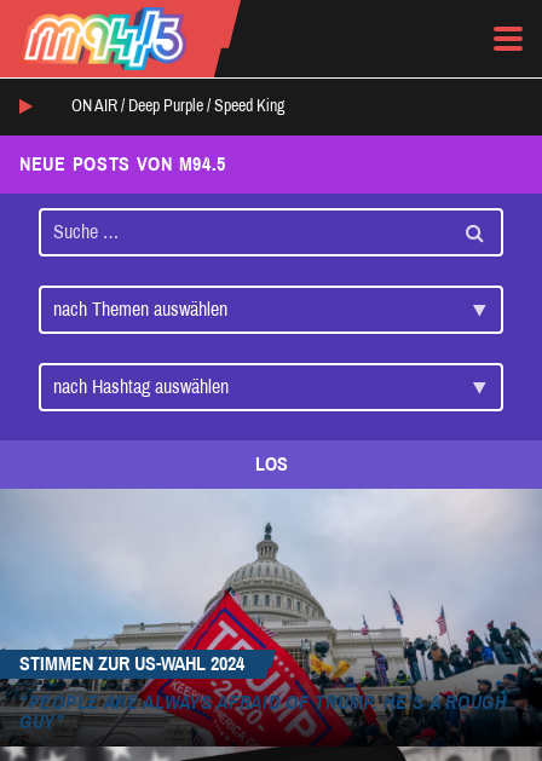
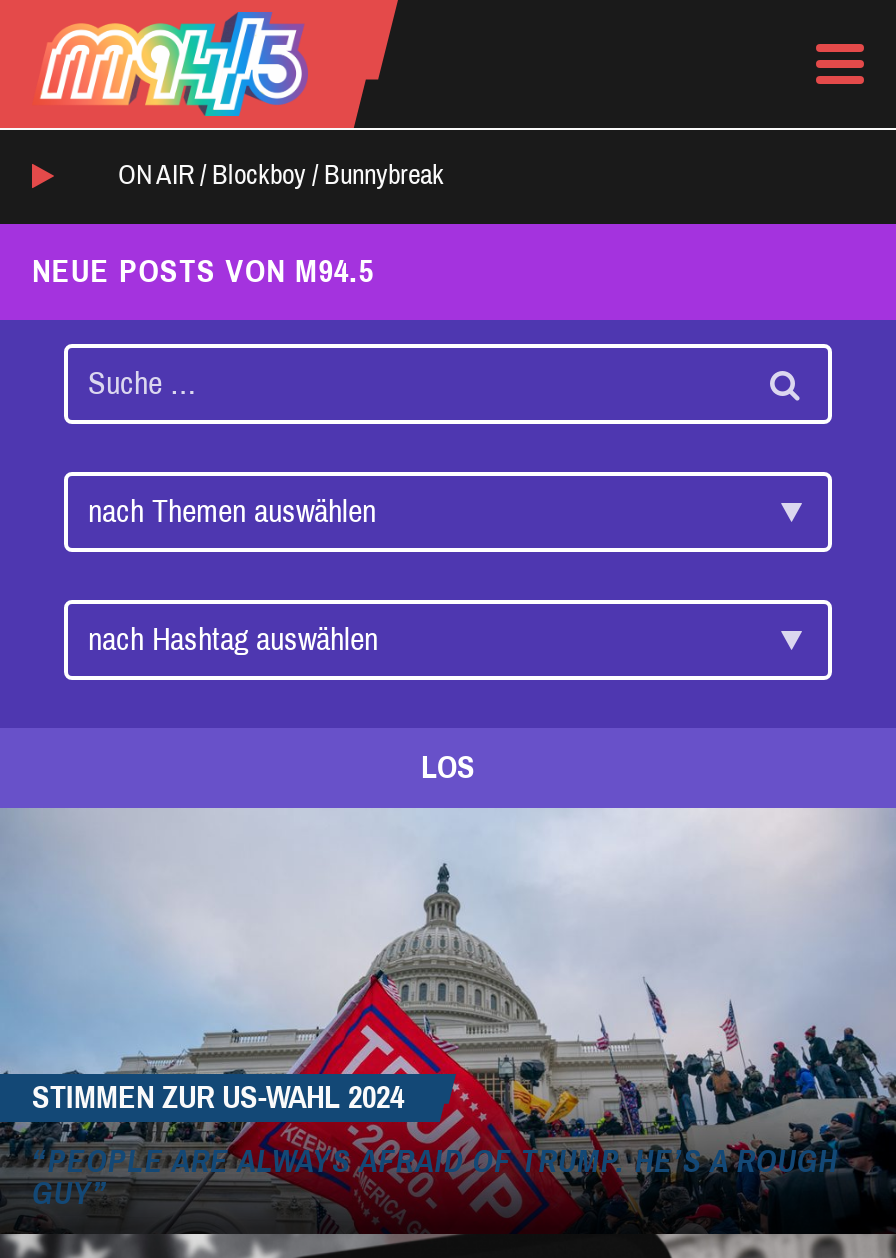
[71,97,284,115] ON AIR / Deep Purple / Speed King -> [118,160,444,190] ON AIR / Blockboy / Bunnybreak

